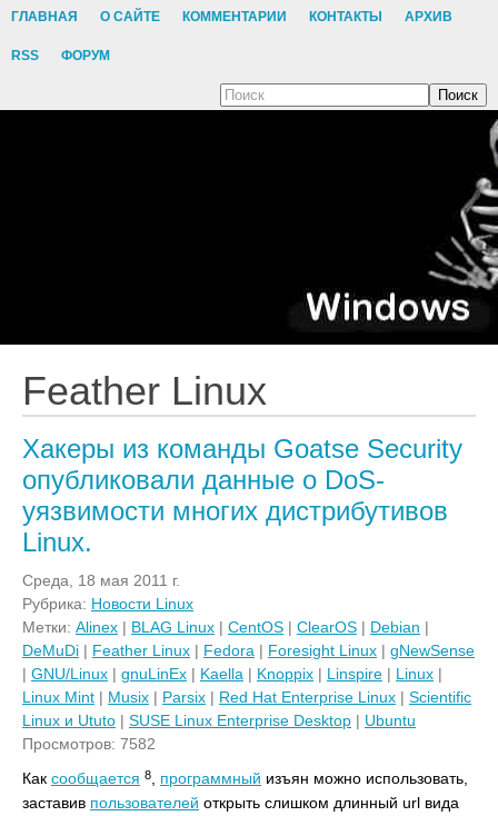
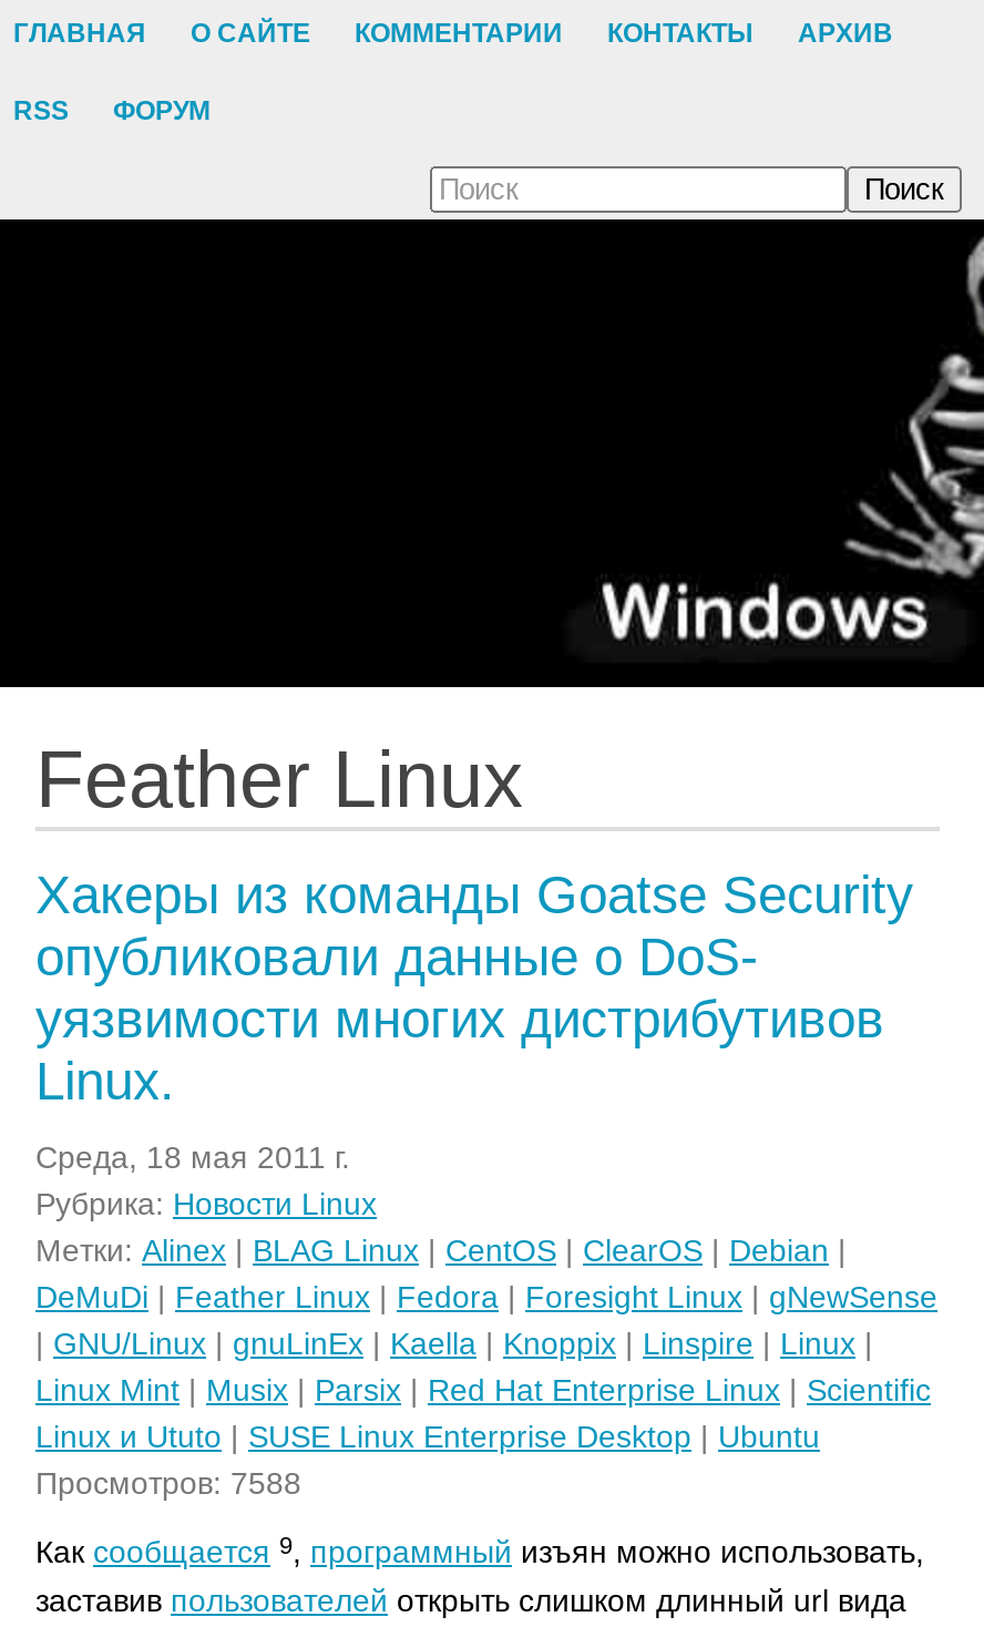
[22,735,156,753] Просмотров: 7582 -> [35,1465,301,1501] Просмотров: 7588
[22,768,468,787] Как сообщается 8, программный изъян можно использовать, -> [35,1531,924,1569] Как сообщается 9, программный изъян можно использовать,

